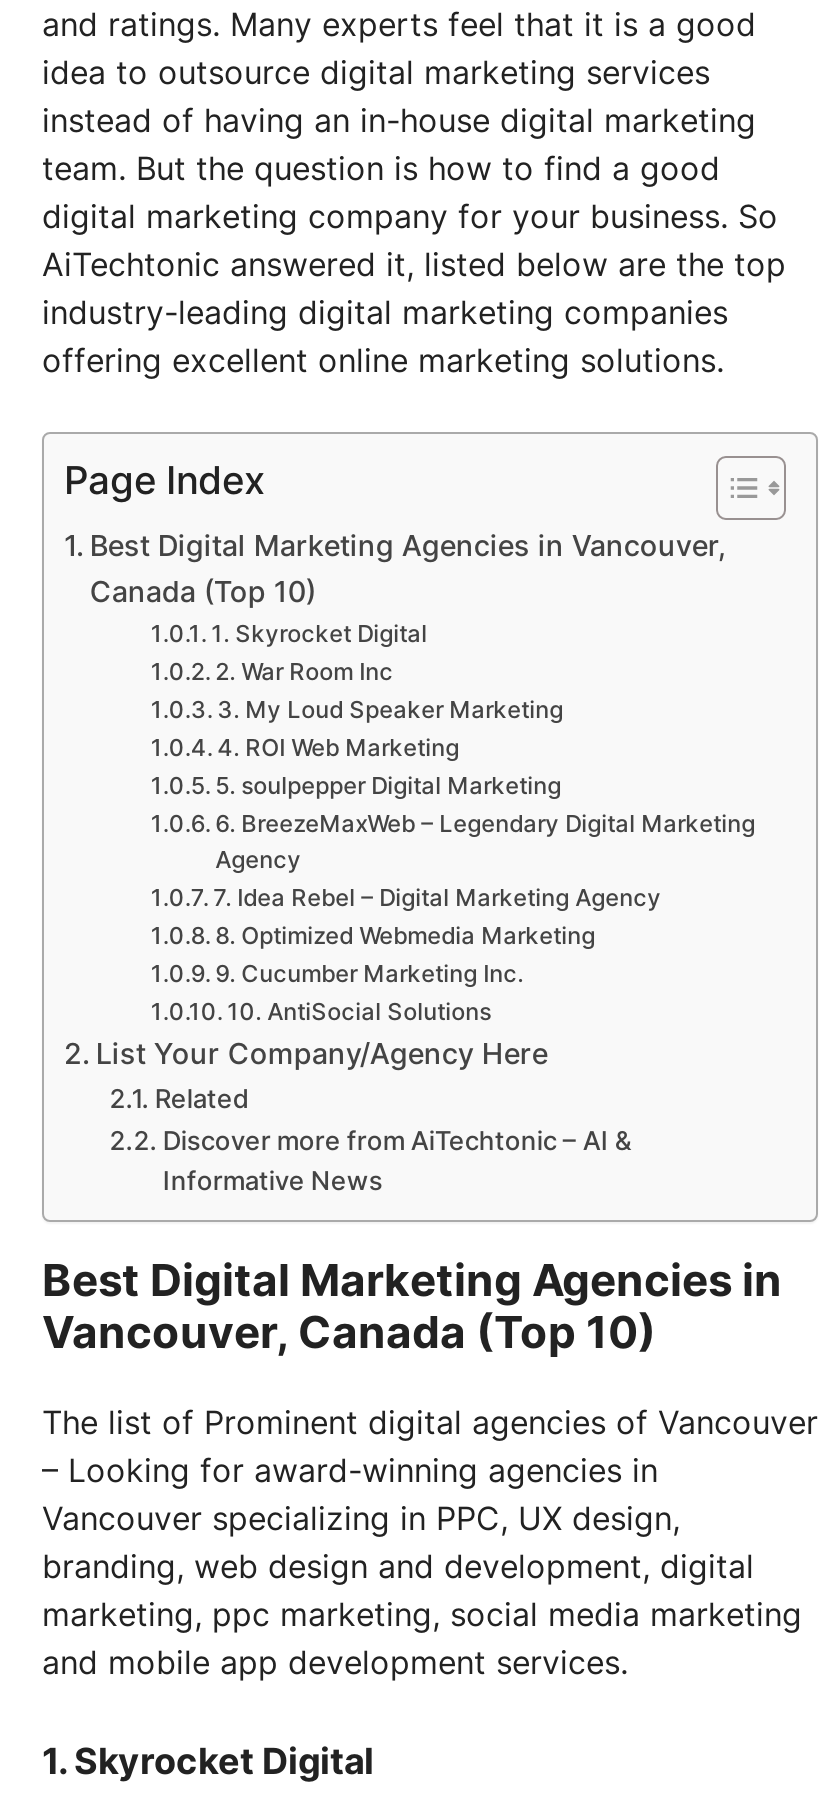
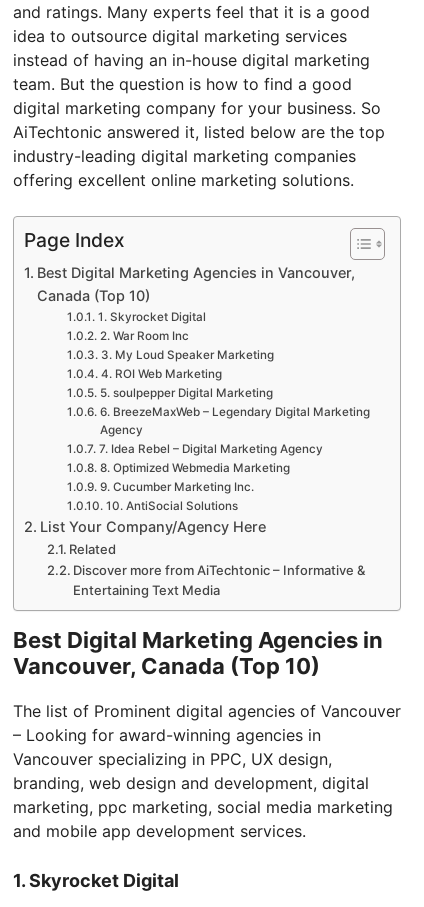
[163,1124,631,1196] Discover more from AiTechtonic – AI & | Informative News -> [73,562,365,598] Discover more from AiTechtonic – Informative & | Entertaining Text Media

